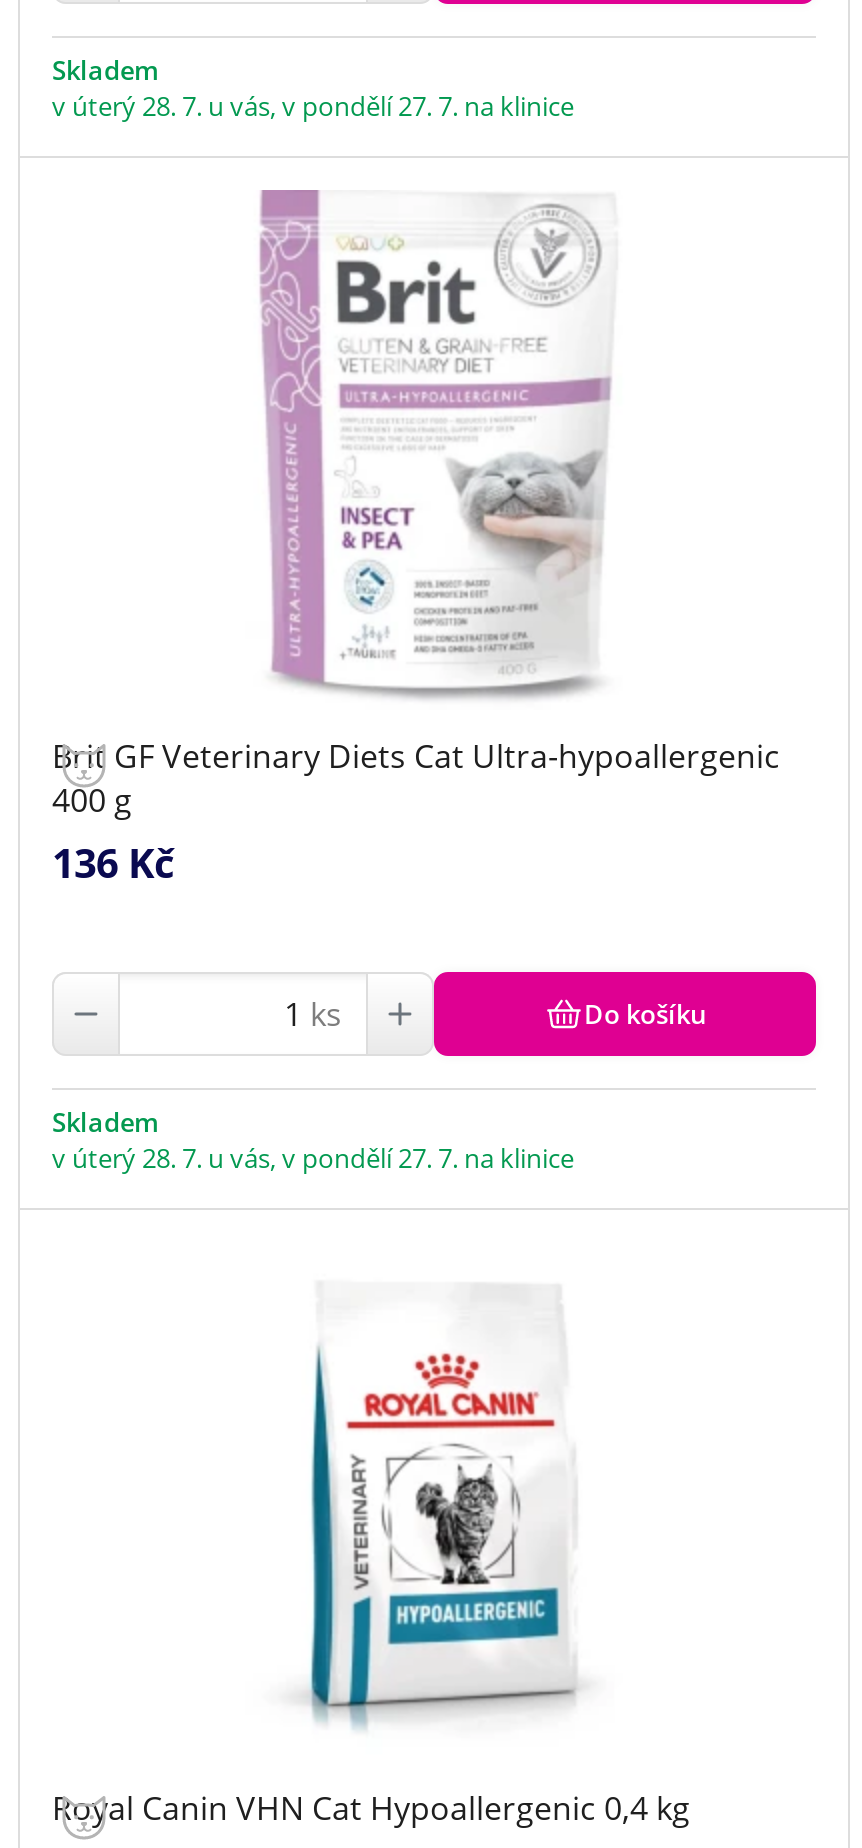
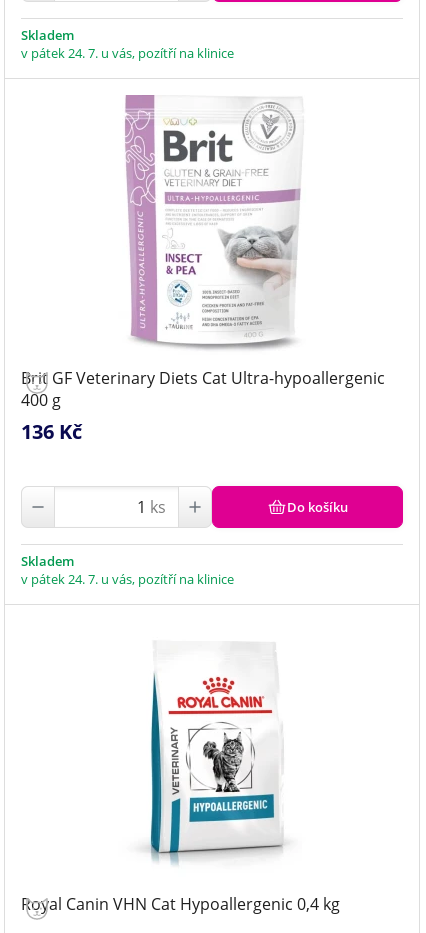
[52,87,574,123] v úterý 28. 7. u vás, v pondělí 27. 7. na klinice -> [21,43,234,61] v pátek 24. 7. u vás, pozítří na klinice
[52,1139,574,1175] v úterý 28. 7. u vás, v pondělí 27. 7. na klinice -> [21,569,234,587] v pátek 24. 7. u vás, pozítří na klinice

